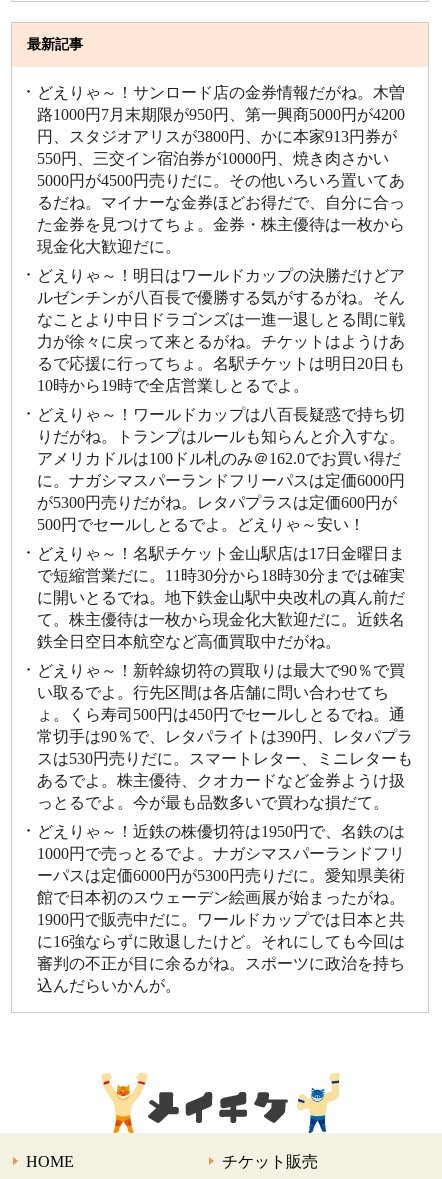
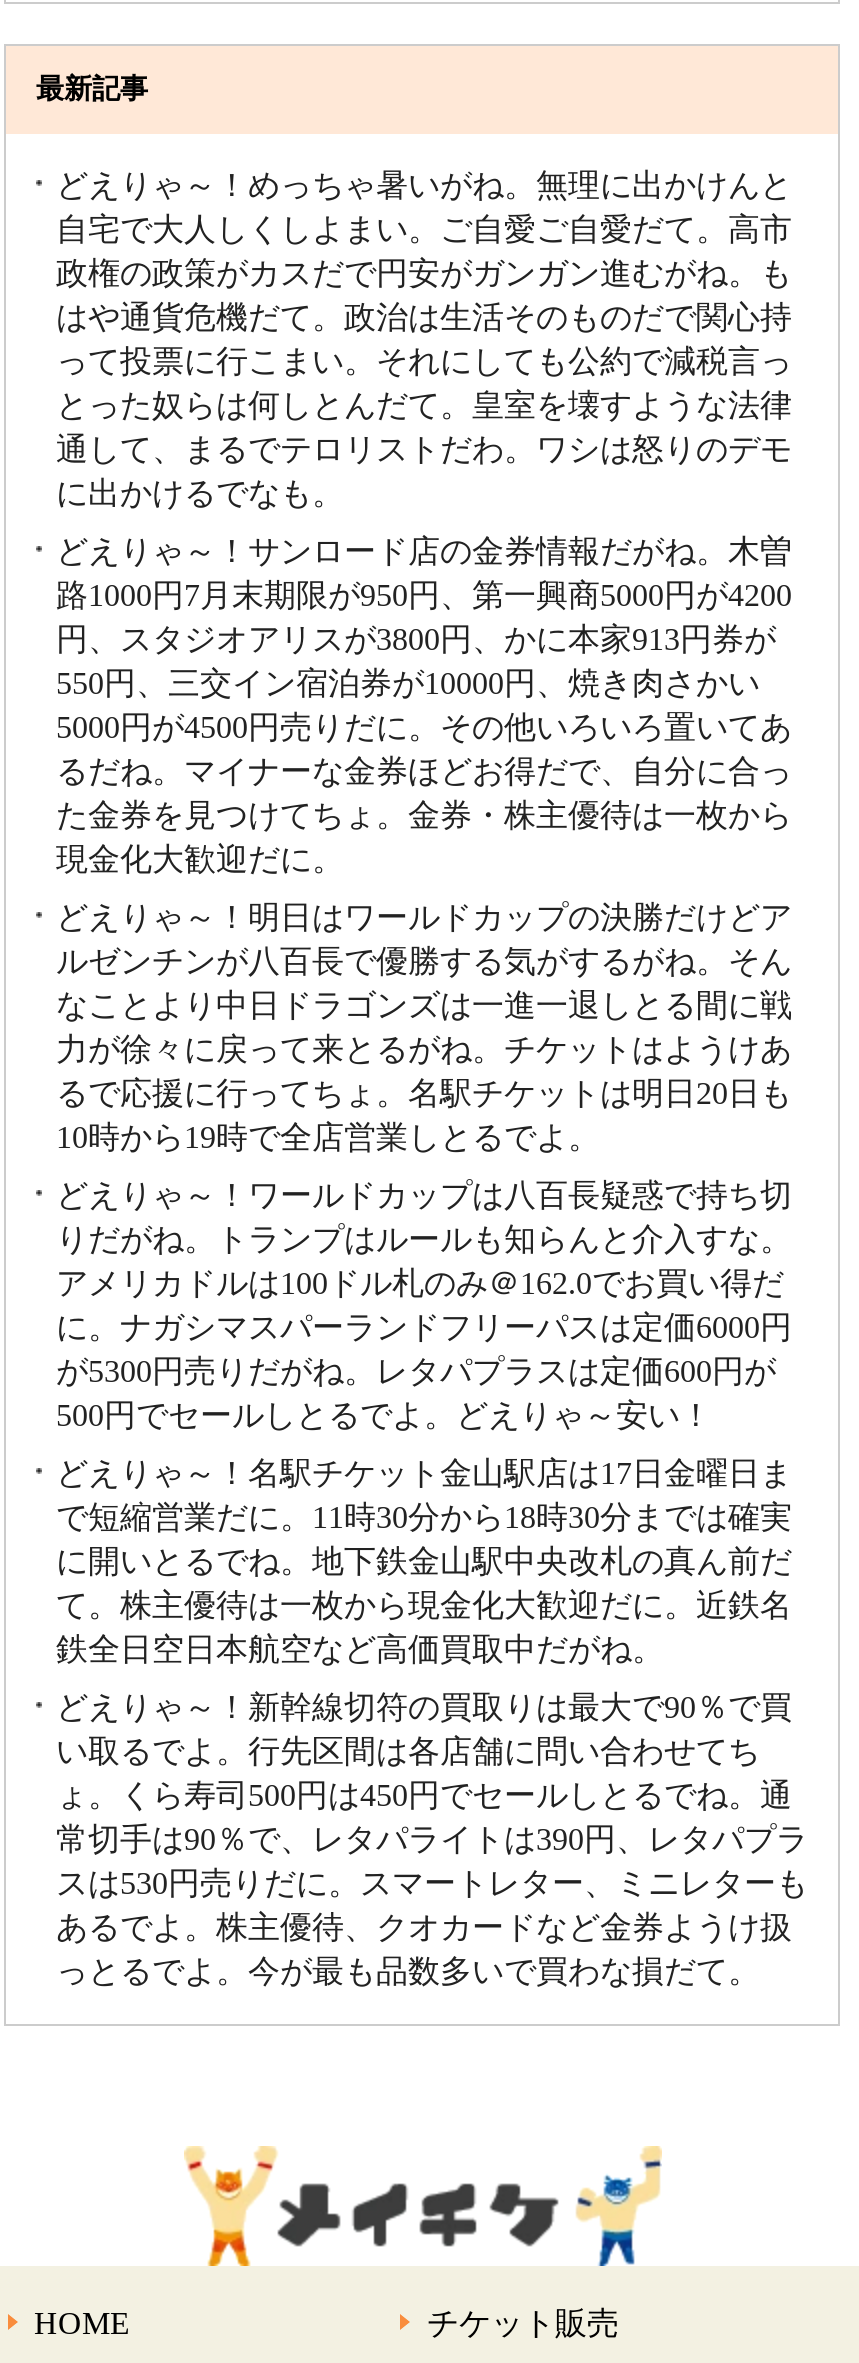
none -> [56,168,792,510] どえりゃ～！めっちゃ暑いがね。無理に出かけんと | 自宅で大人しくしよまい。ご自愛ご自愛だて。高市 | 政権の政策がカスだで円安がガンガン進むがね。も | はや通貨危機だて。政治は生活そのものだで関心持 | って投票に行こまい。それにしても公約で減税言っ | とった奴らは何しとんだて。皇室を壊すような法律 | 通して、まるでテロリストだわ。ワシは怒りのデモ | に出かけるでなも。
moved [37,84,413,811] -> [56,534,808,1988]: どえりゃ～！サンロード店の金券情報だがね。木曽 | 路1000円7月末期限が950円、第一興商5000円が4200 | 円、スタジオアリスが3800円、かに本家913円券が | ... | あるでよ。株主優待、クオカードなど金券ようけ扱 | っとるでよ。今が最も品数多いで買わな損だて。
[37,823,405,994] どえりゃ～！近鉄の株優切符は1950円で、名鉄のは | 1000円で売っとるでよ。ナガシマスパーランドフリ | ーパスは定価6000円が5300円売りだに。愛知県美術 | 館で日本初のスウェーデン絵画展が始まったがね。 | 1900円で販売中だに。ワールドカップでは日本と共 | に16強ならずに敗退したけど。それにしても今回は | 審判の不正が目に余るがね。スポーツに政治を持ち | 込んだらいかんが。 -> none

